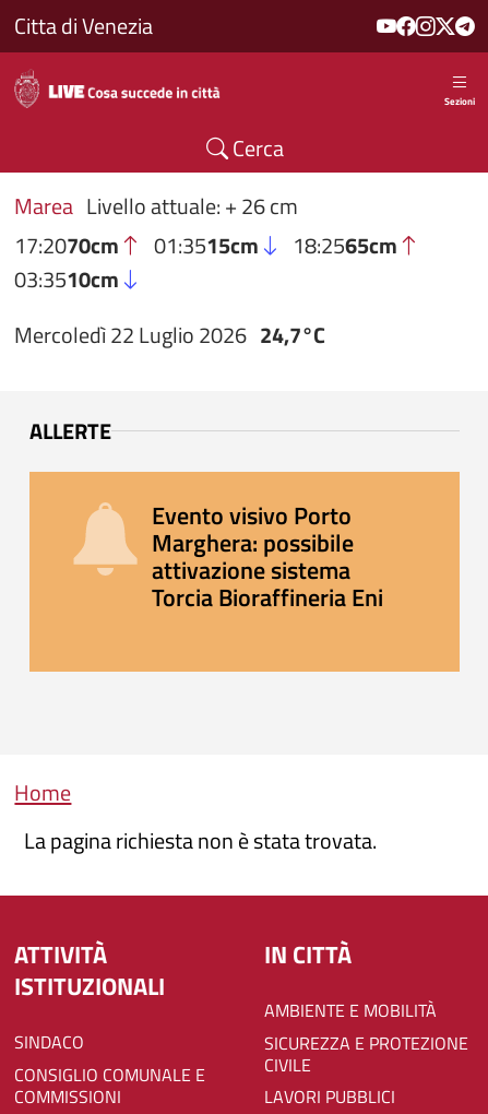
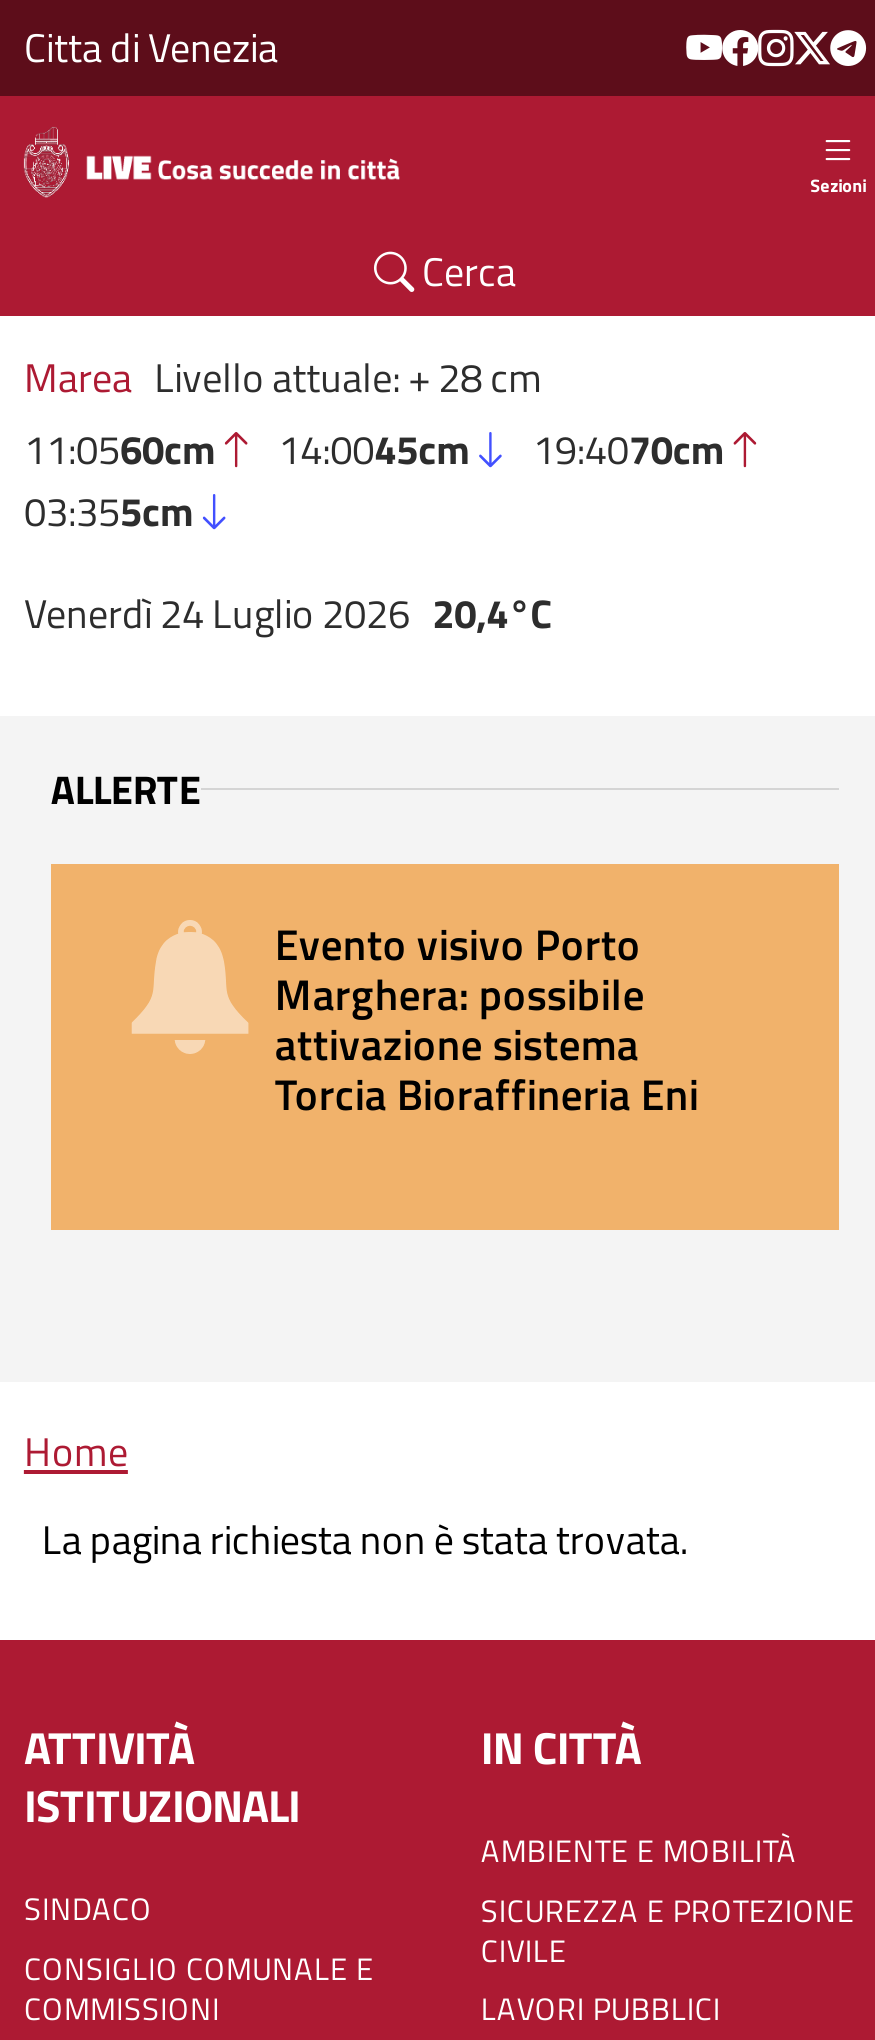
[15,189,397,296] Marea Livello attuale: + 26 cm | 17:2070cm | 01:3515cm | 18:2565cm | 03:3510cm -> [24,346,725,542] Marea Livello attuale: + 28 cm | 11:0560cm | 14:0045cm | 19:4070cm | 03:355cm
[15,318,325,352] Mercoledì 22 Luglio 2026 24,7°C -> [24,583,552,645] Venerdì 24 Luglio 2026 20,4°C

